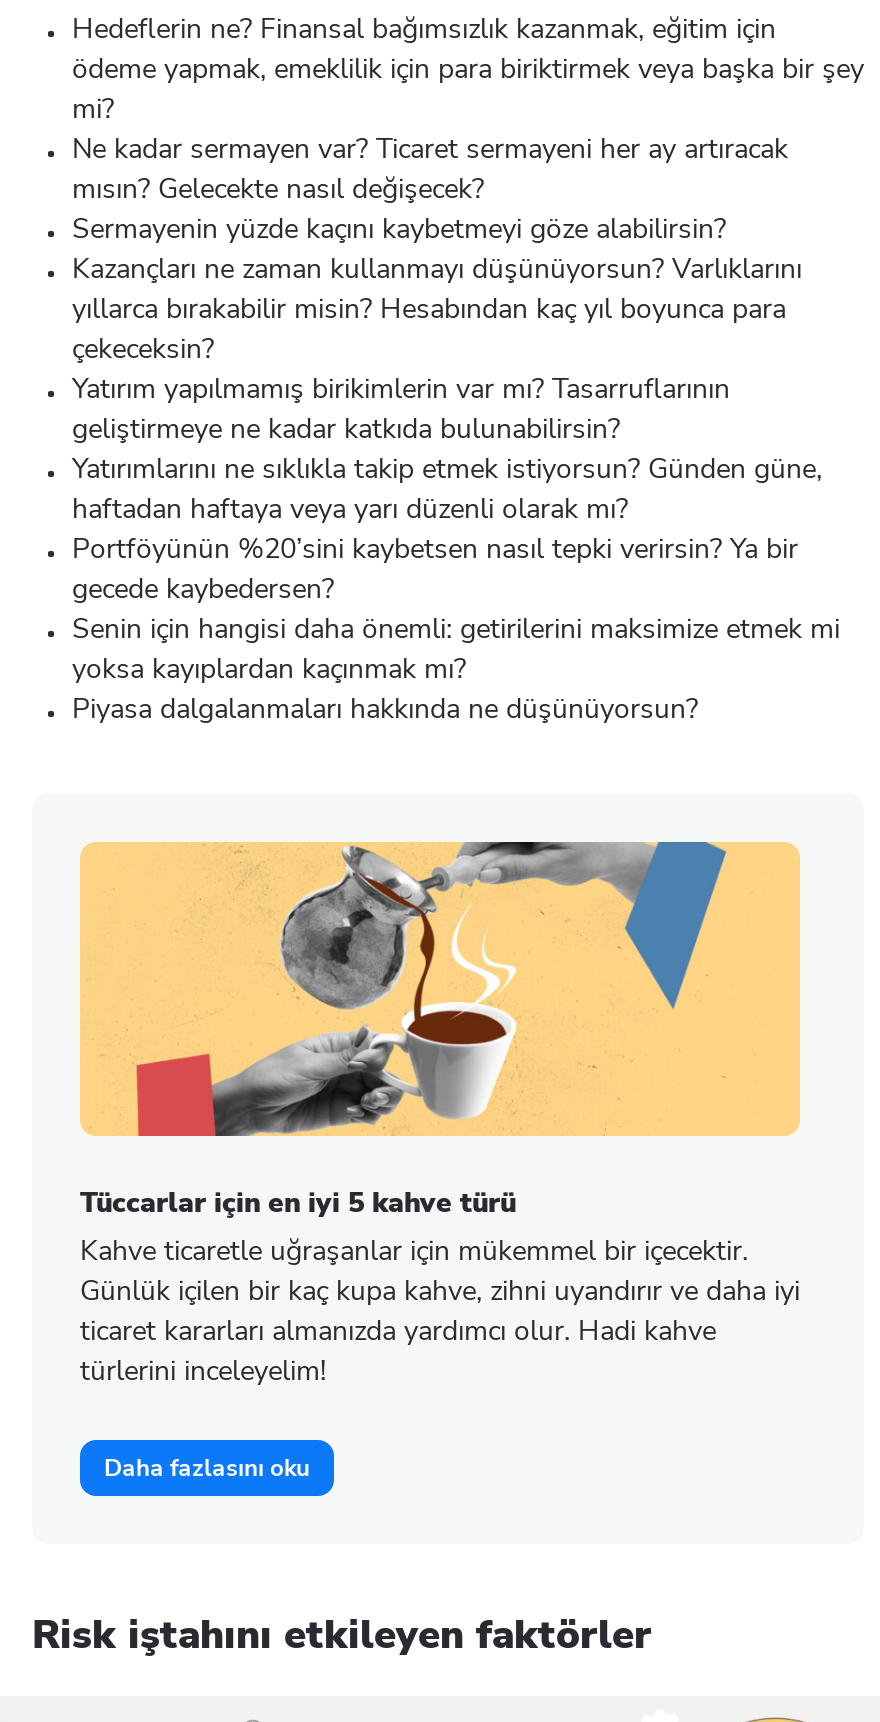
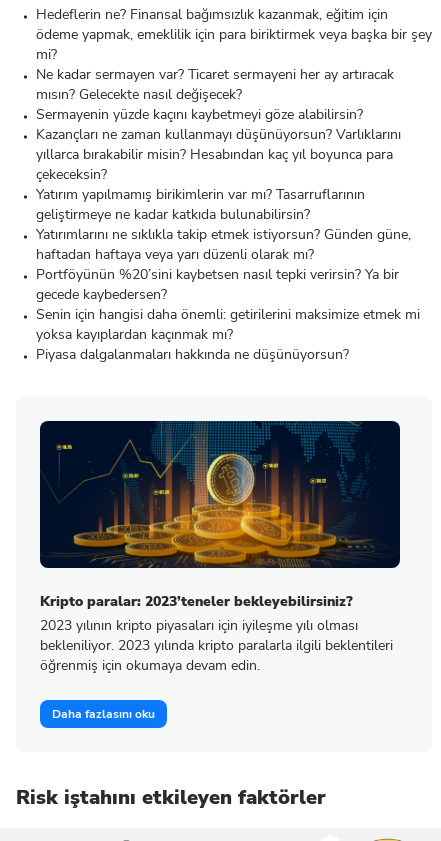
[80,840,800,1390] [image] | Tüccarlar için en iyi 5 kahve türü | Kahve ticaretle uğraşanlar için mükemmel bir içecektir. | Günlük içilen bir kaç kupa kahve, zihni uyandırır ve daha iyi | ticaret kararları almanızda yardımcı olur. Hadi kahve | türlerini inceleyelim! -> [39,420,401,675] [image] | Kripto paralar: 2023’teneler bekleyebilirsiniz? | 2023 yılının kripto piyasaları için iyileşme yılı olması | bekleniliyor. 2023 yılında kripto paralarla ilgili beklentileri | öğrenmiş için okumaya devam edin.

